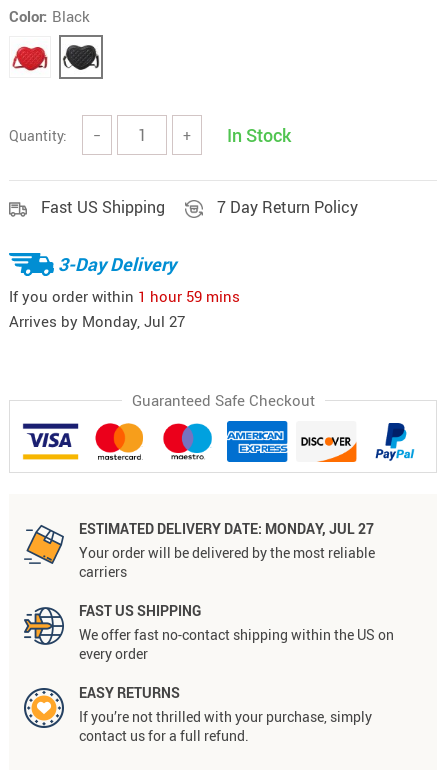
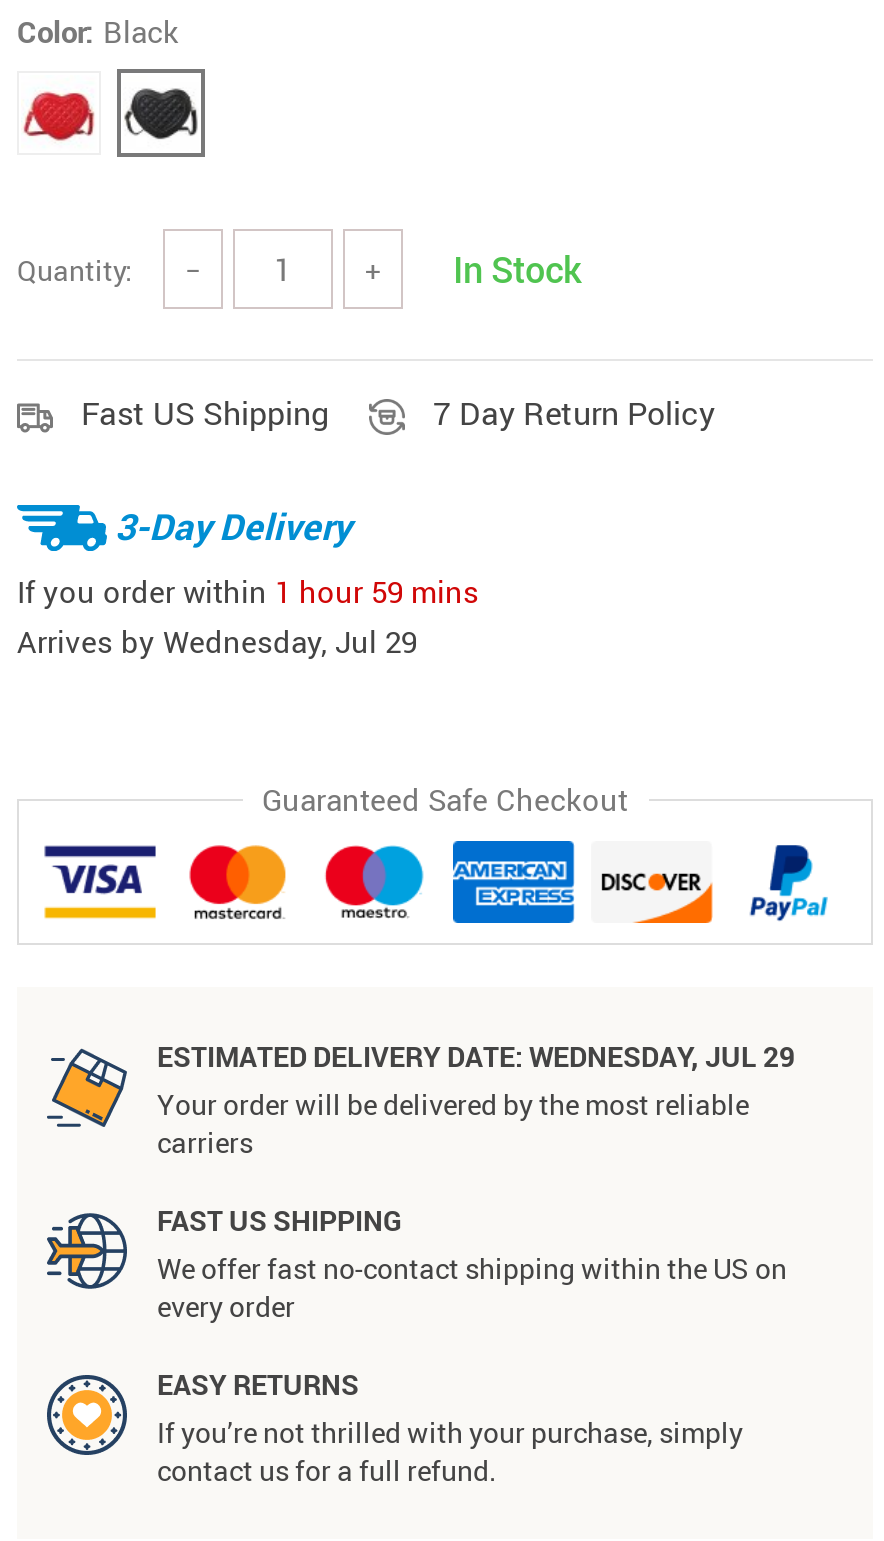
[9,311,185,331] Arrives by Monday, Jul 27 -> [17,621,417,661] Arrives by Wednesday, Jul 29
[79,519,374,538] ESTIMATED DELIVERY DATE: MONDAY, JUL 27 -> [157,1037,795,1075] ESTIMATED DELIVERY DATE: WEDNESDAY, JUL 29

